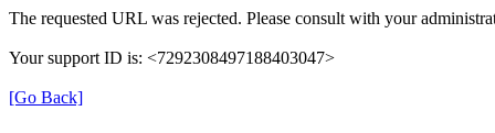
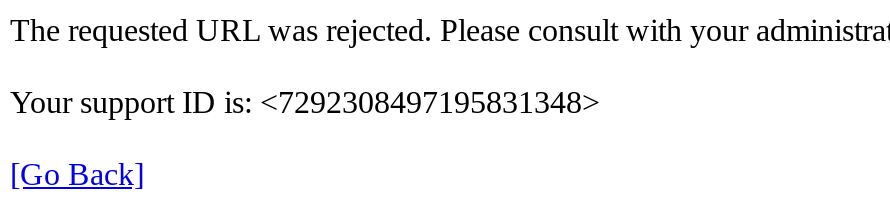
[9,48,335,67] Your support ID is: <7292308497188403047> -> [10,85,600,119] Your support ID is: <7292308497195831348>

